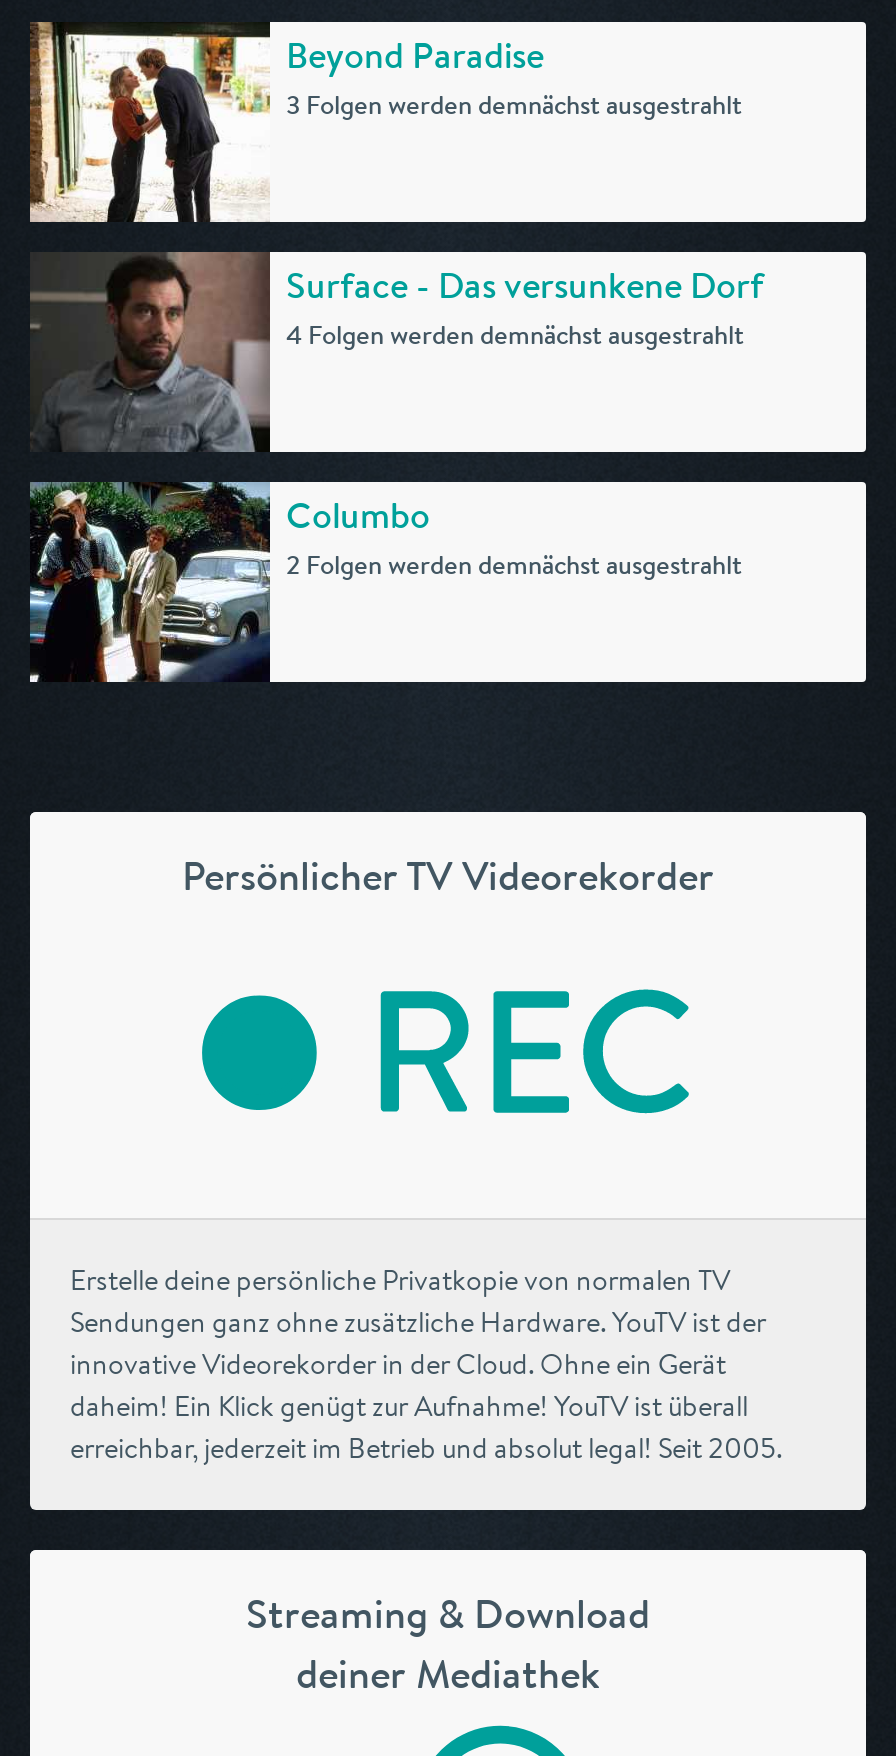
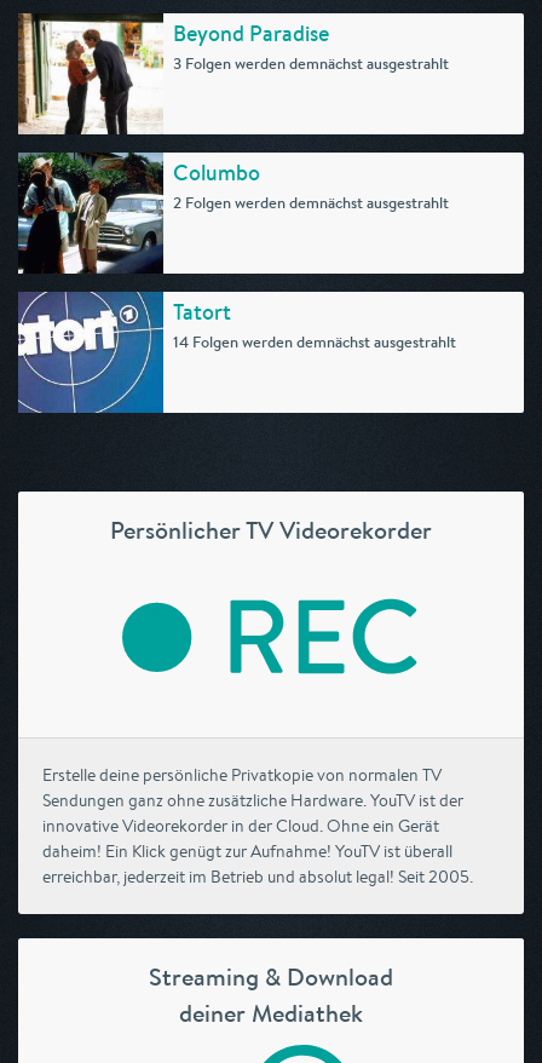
[32,250,764,452] [image] | Surface - Das versunkene Dorf | 4 Folgen werden demnächst ausgestrahlt -> none
moved [286,490,742,582] -> [173,157,449,213]: Columbo | 2 Folgen werden demnächst ausgestrahlt
none -> [17,291,456,414] [image] | Tatort | 14 Folgen werden demnächst ausgestrahlt

